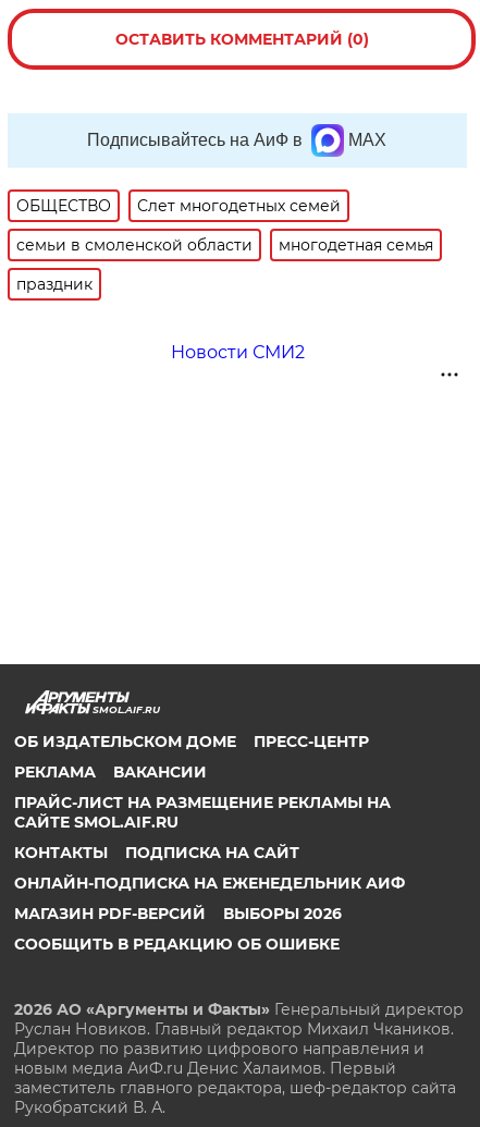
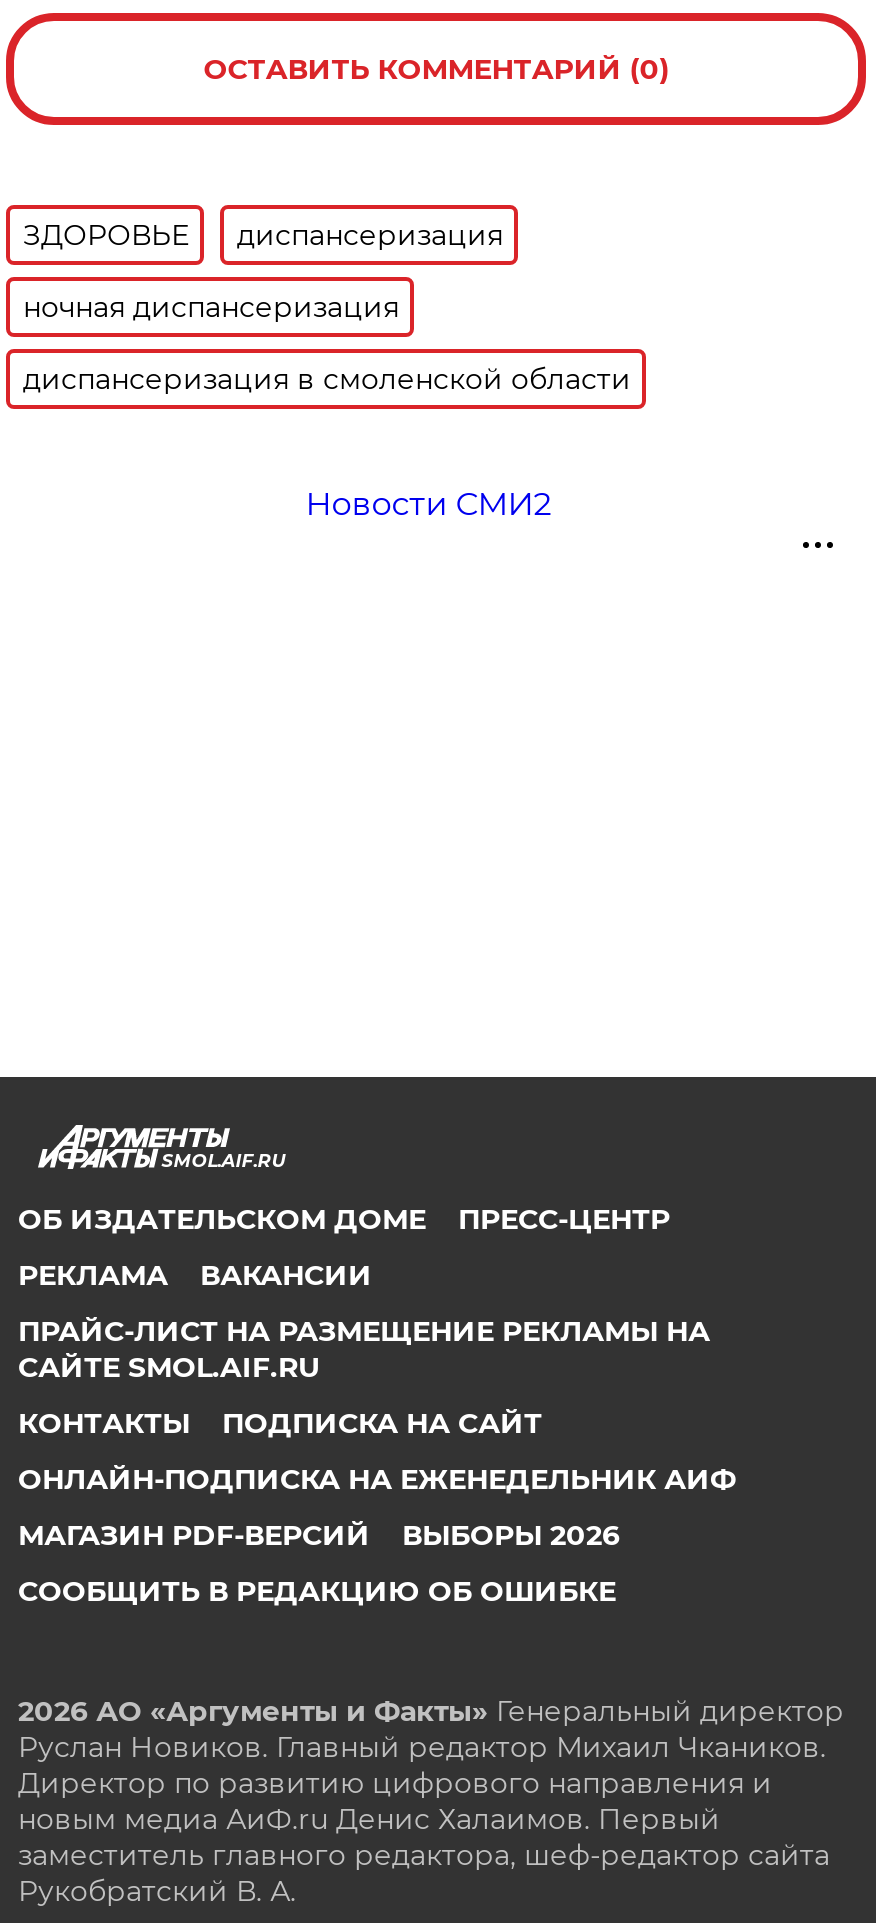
[17,131,434,294] Подписывайтесь на АиФ в | MAX | ОБЩЕСТВО | Слет многодетных семей | семьи в смоленской области | многодетная семья | праздник -> [23,217,631,397] ЗДОРОВЬЕ | диспансеризация | ночная диспансеризация | диспансеризация в смоленской области

